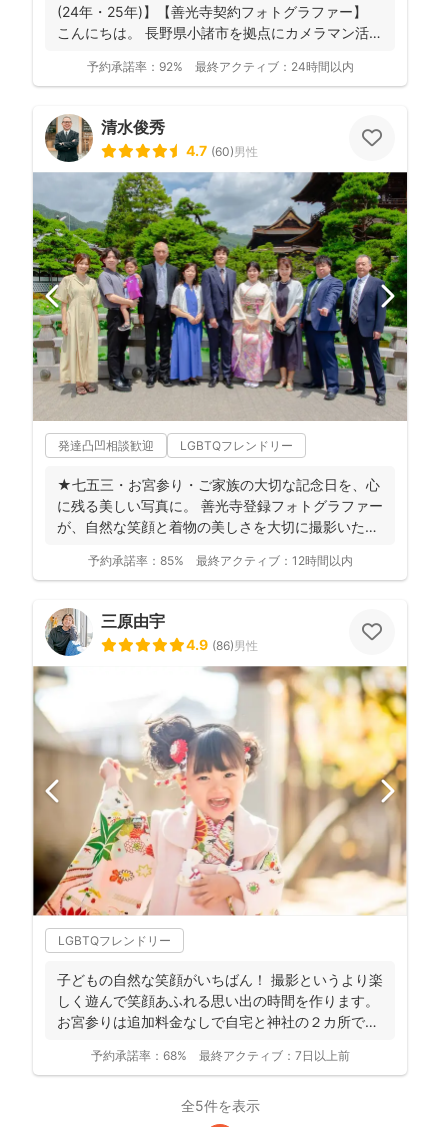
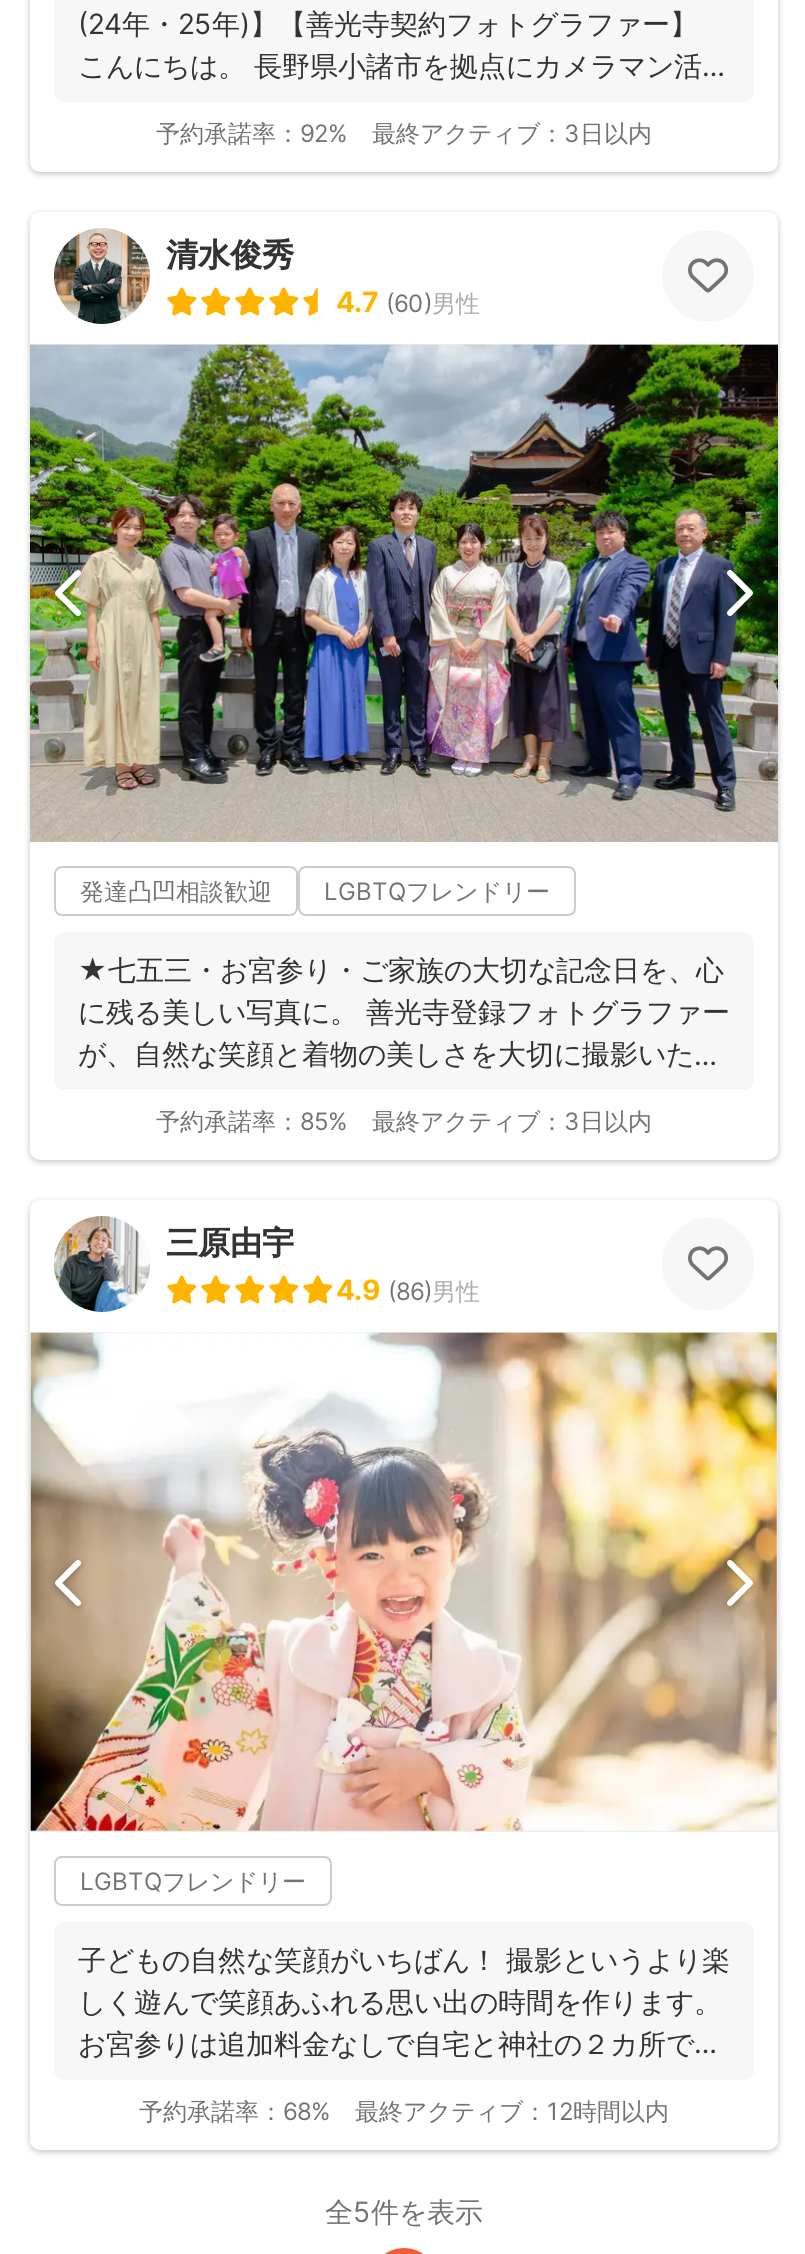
[194,59,353,74] 最終アクティブ：24時間以内 -> [372,118,652,148] 最終アクティブ：3日以内
moved [195,553,352,568] -> [355,2095,669,2125]: 最終アクティブ：12時間以内
none -> [372,1107,652,1137] 最終アクティブ：3日以内
[198,1048,349,1063] 最終アクティブ：7日以上前 -> none

